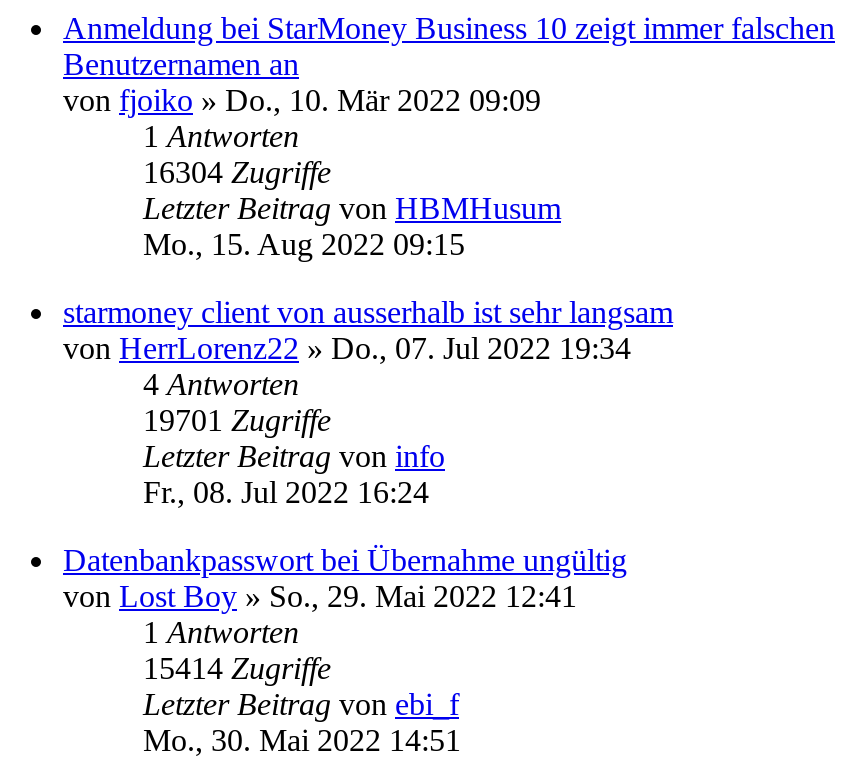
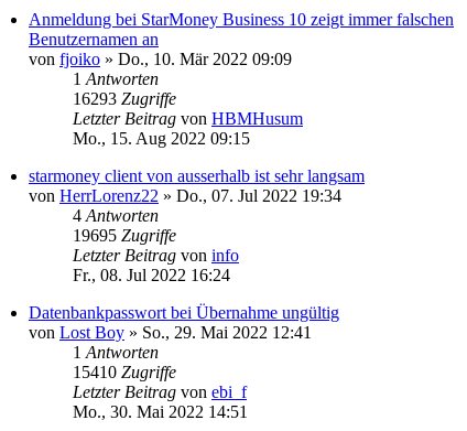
[143,155,331,189] 16304 Zugriffe -> [73,89,176,108] 16293 Zugriffe
[143,403,331,437] 19701 Zugriffe -> [73,226,176,245] 19695 Zugriffe
[143,651,331,685] 15414 Zugriffe -> [73,363,176,381] 15410 Zugriffe

